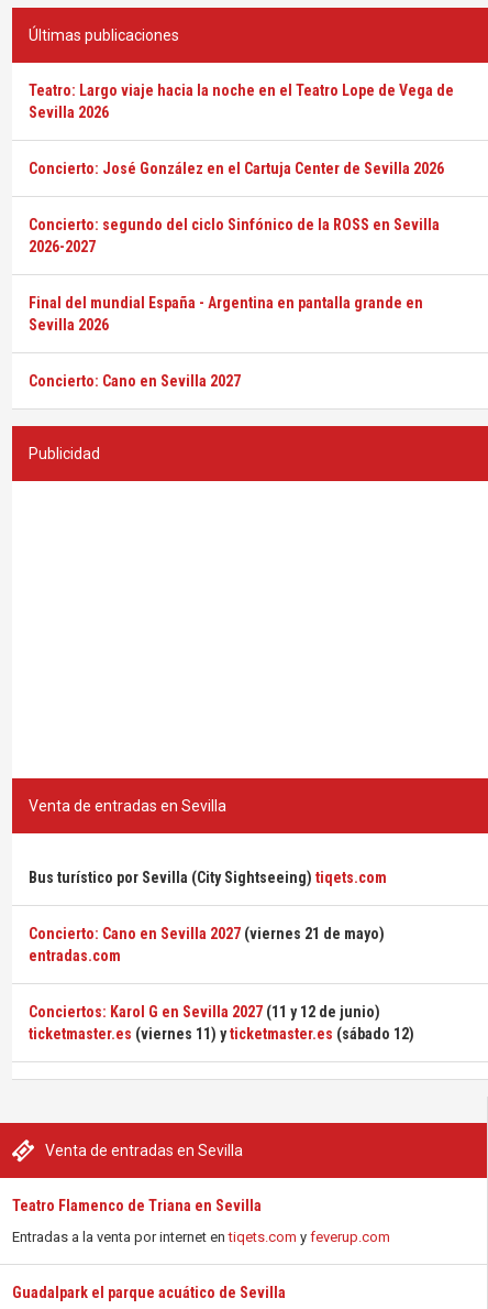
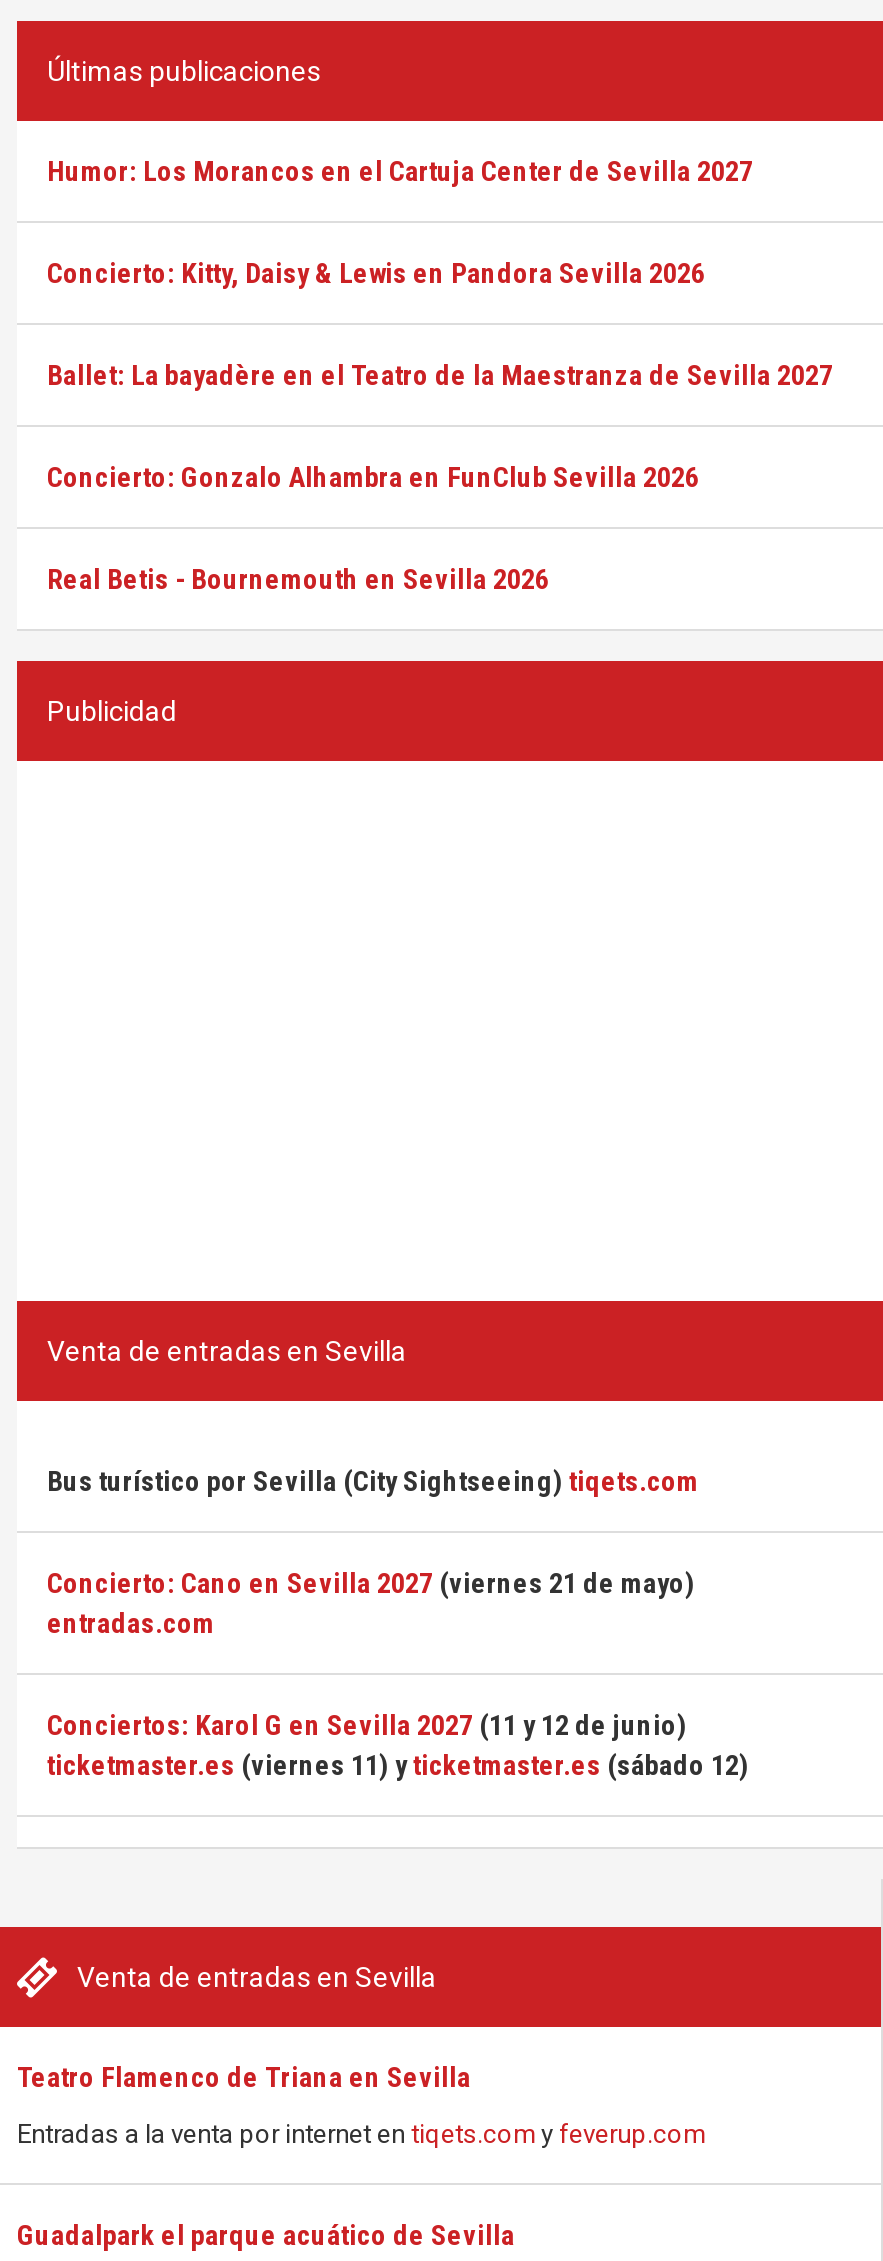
[29,81,454,121] Teatro: Largo viaje hacia la noche en el Teatro Lope de Vega de | Sevilla 2026 -> [47,155,753,187] Humor: Los Morancos en el Cartuja Center de Sevilla 2027
[29,160,444,177] Concierto: José González en el Cartuja Center de Sevilla 2026 -> [47,257,705,289] Concierto: Kitty, Daisy & Lewis en Pandora Sevilla 2026
[29,216,440,255] Concierto: segundo del ciclo Sinfónico de la ROSS en Sevilla | 2026-2027 -> [47,359,833,391] Ballet: La bayadère en el Teatro de la Maestranza de Sevilla 2027
[29,294,423,334] Final del mundial España - Argentina en pantalla grande en | Sevilla 2026 -> [47,461,699,493] Concierto: Gonzalo Alhambra en FunClub Sevilla 2026
[29,372,241,390] Concierto: Cano en Sevilla 2027 -> [47,563,549,595] Real Betis - Bournemouth en Sevilla 2026

